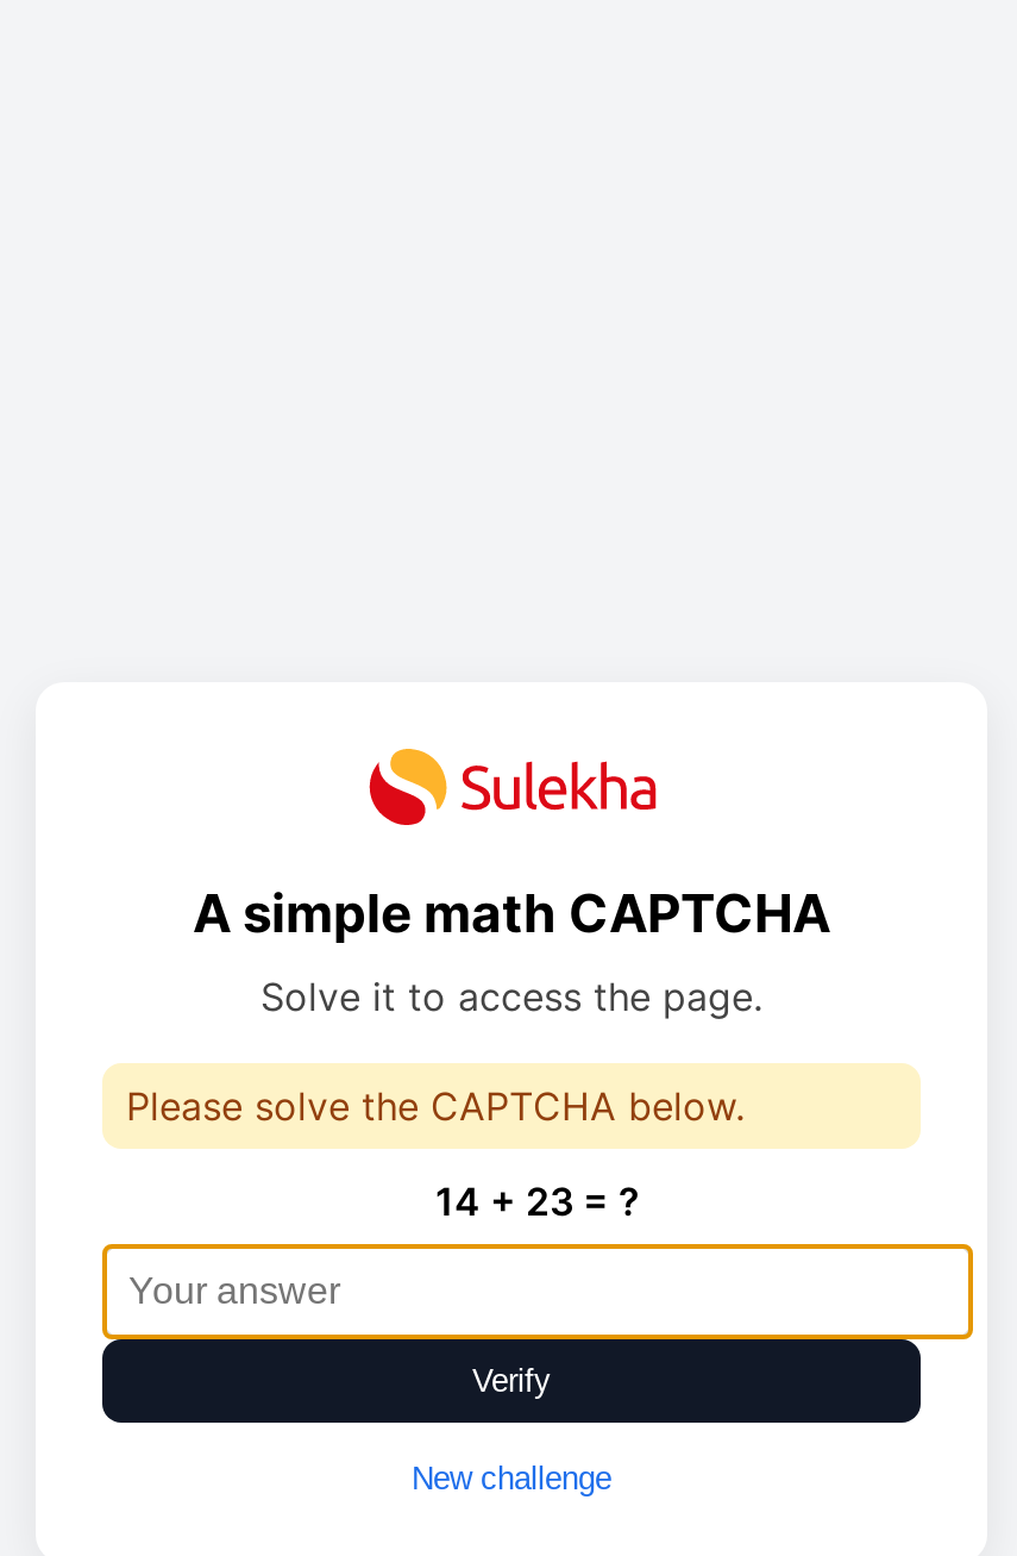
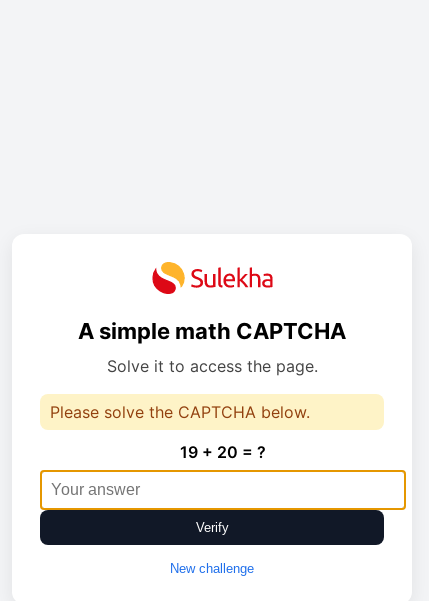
[435,1177,640,1225] 14 + 23 = ? -> [180,442,266,462] 19 + 20 = ?

